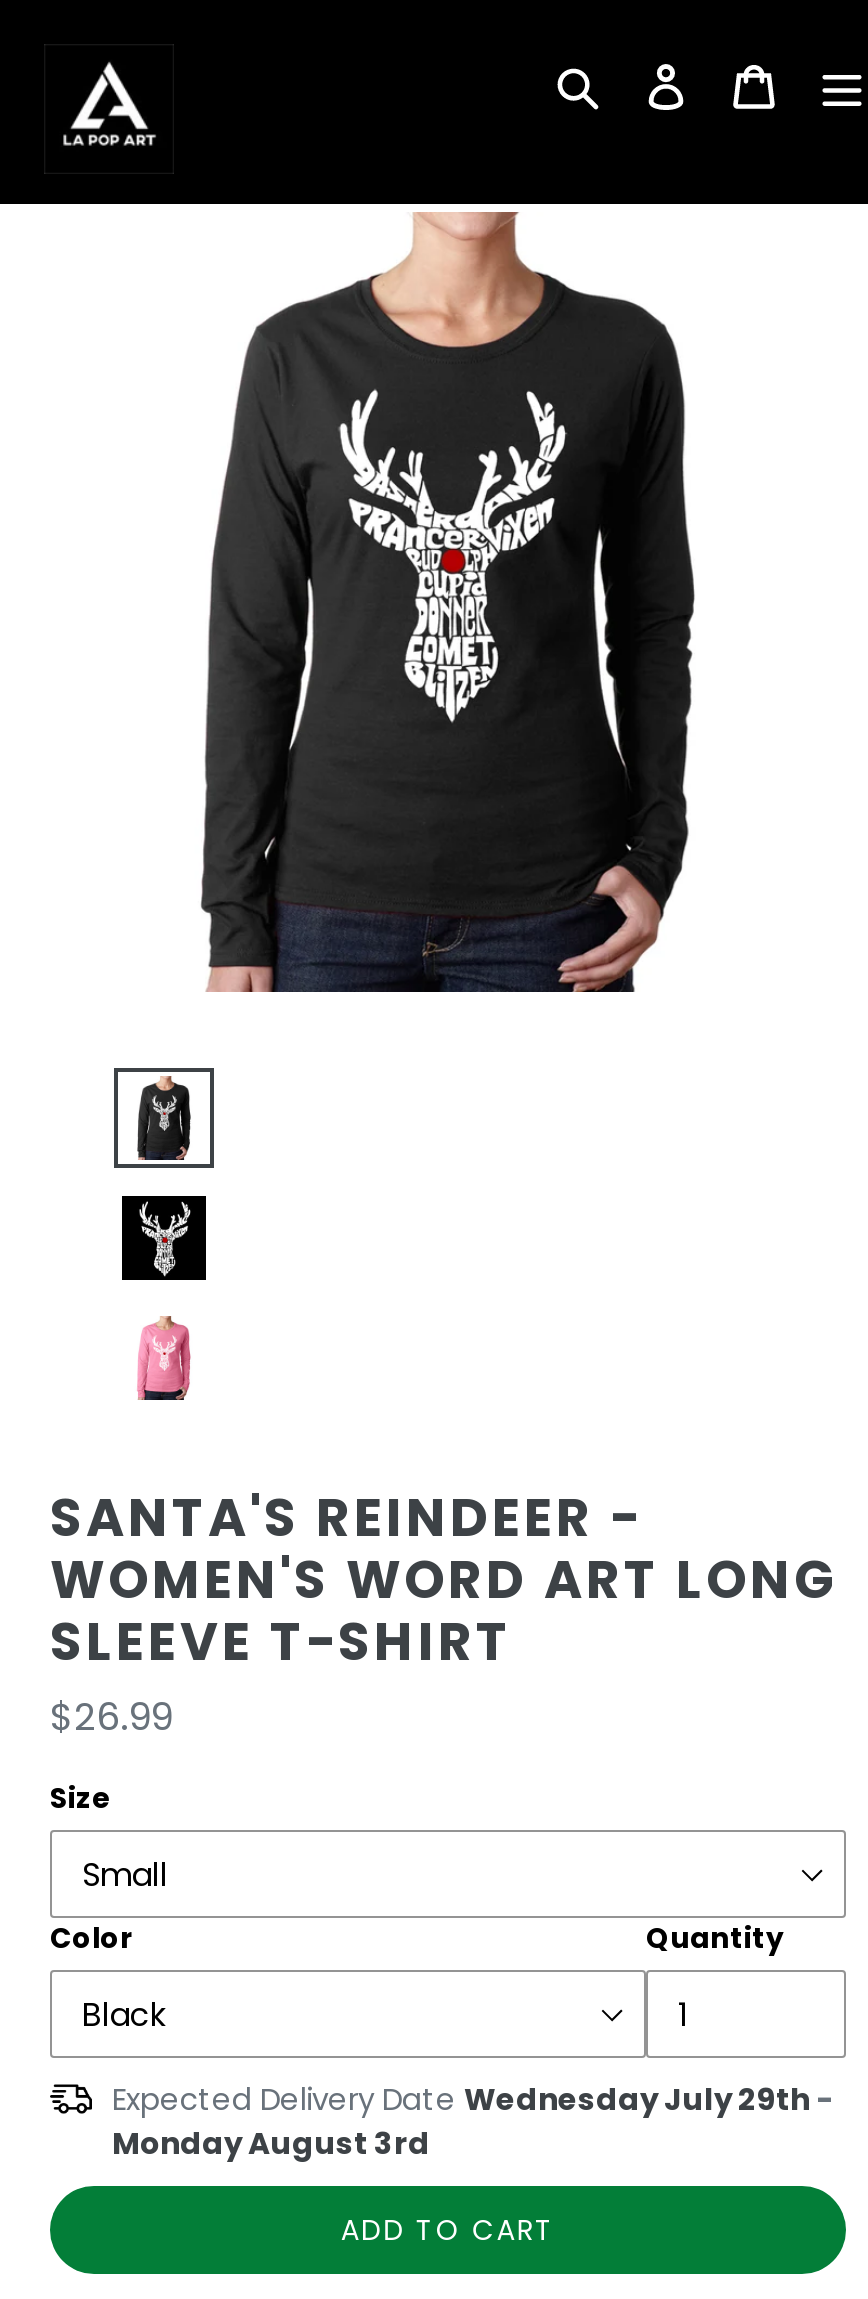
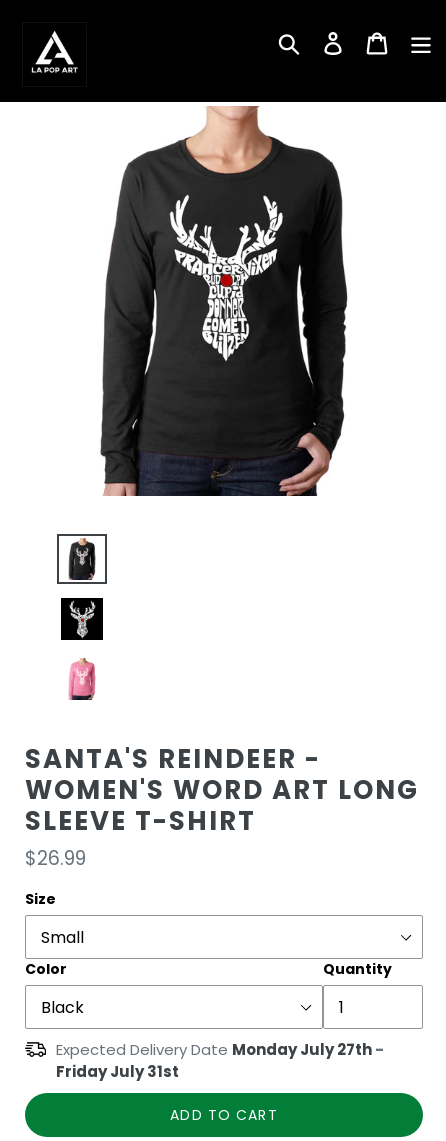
[112,2078,834,2164] Expected Delivery Date Wednesday July 29th - | Monday August 3rd -> [56,1039,384,1082] Expected Delivery Date Monday July 27th - | Friday July 31st

